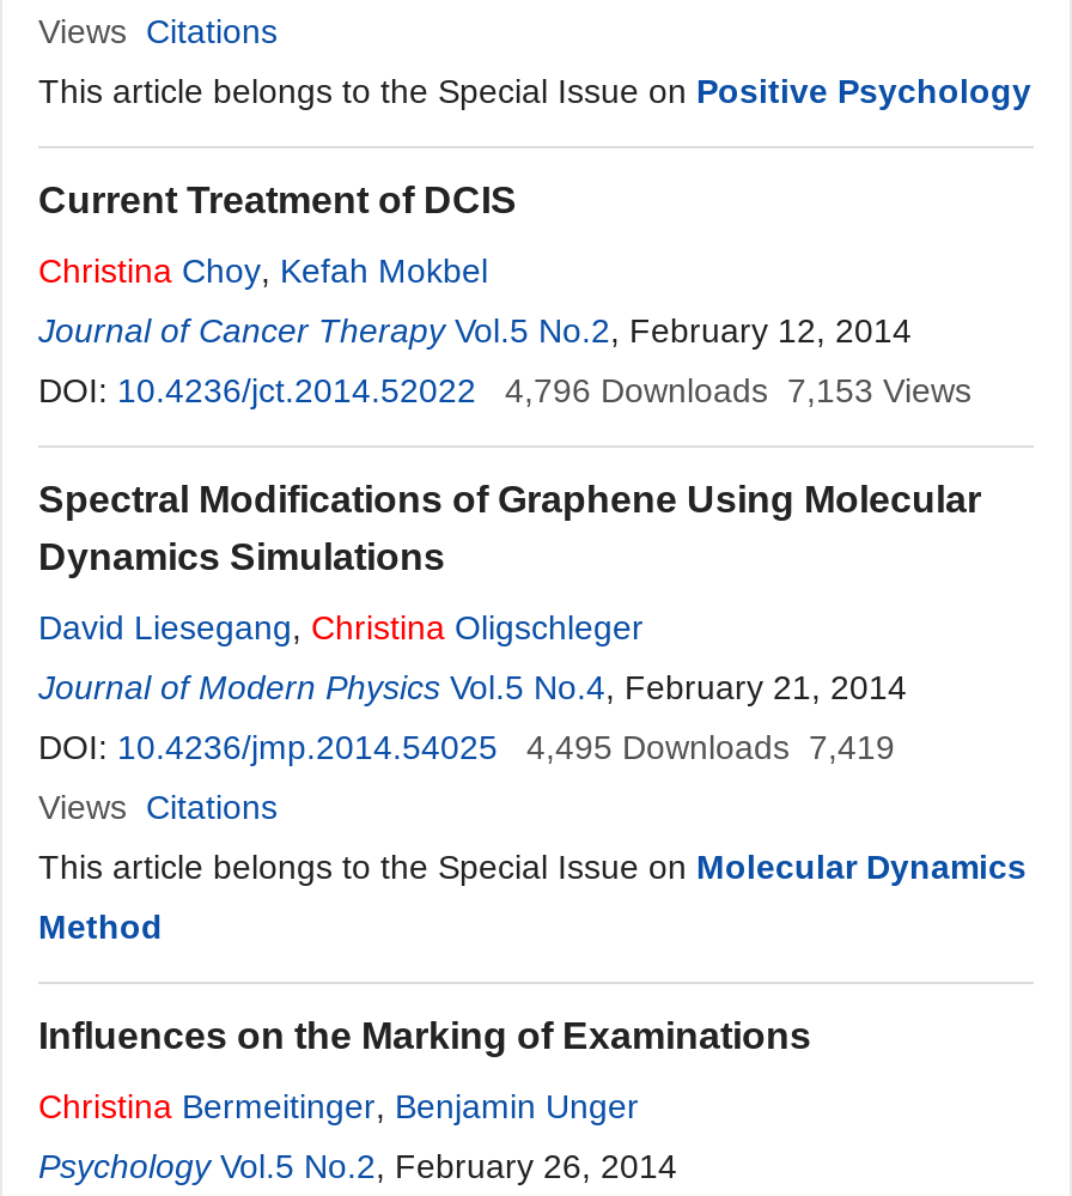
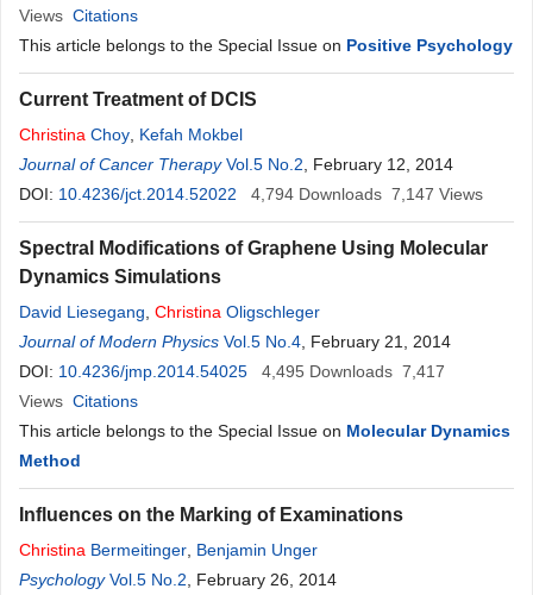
[505,371,971,409] 4,796 Downloads 7,153 Views -> [251,184,483,203] 4,794 Downloads 7,147 Views
[38,728,895,766] DOI: 10.4236/jmp.2014.54025 4,495 Downloads 7,419 -> [19,362,445,381] DOI: 10.4236/jmp.2014.54025 4,495 Downloads 7,417

